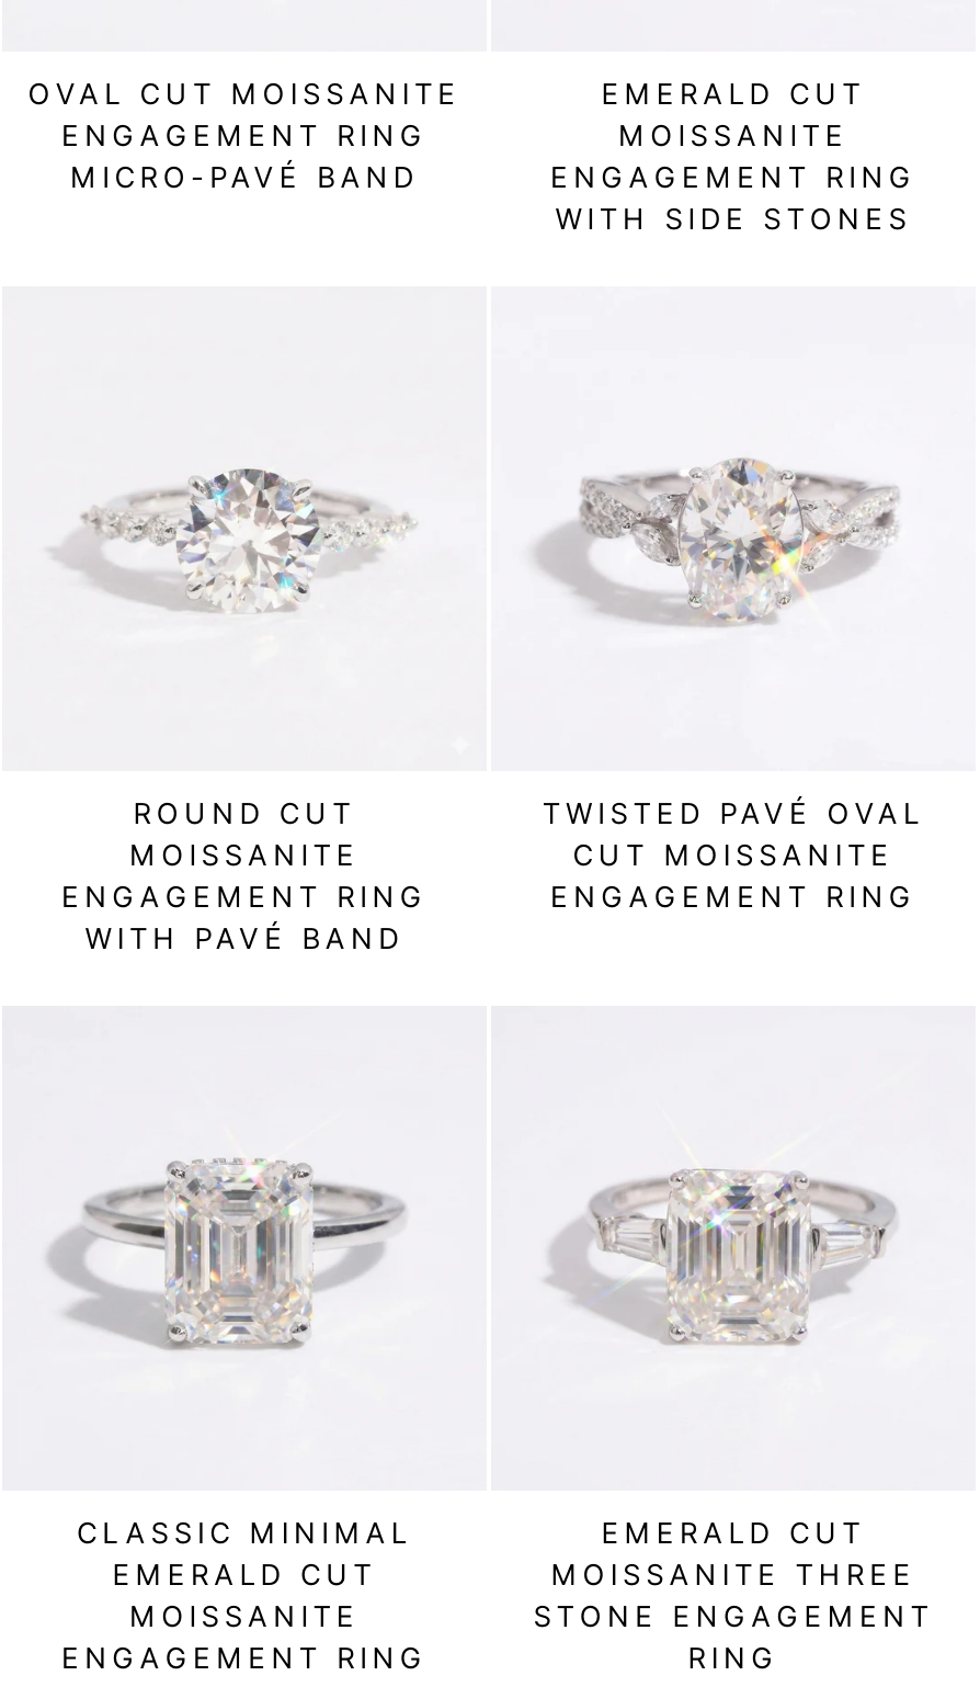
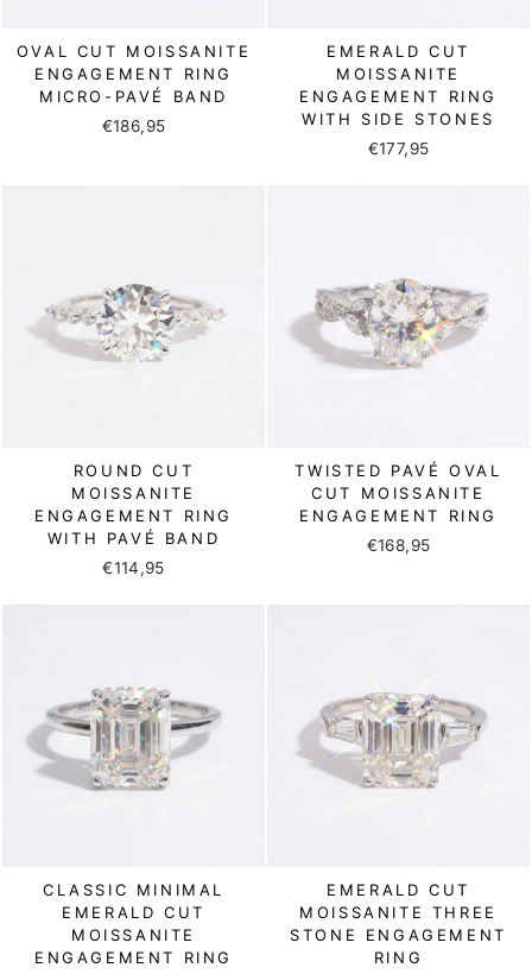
none -> [102,116,165,135] €186,95
none -> [368,138,429,158] €177,95
none -> [102,558,165,577] €114,95
none -> [367,535,430,554] €168,95

